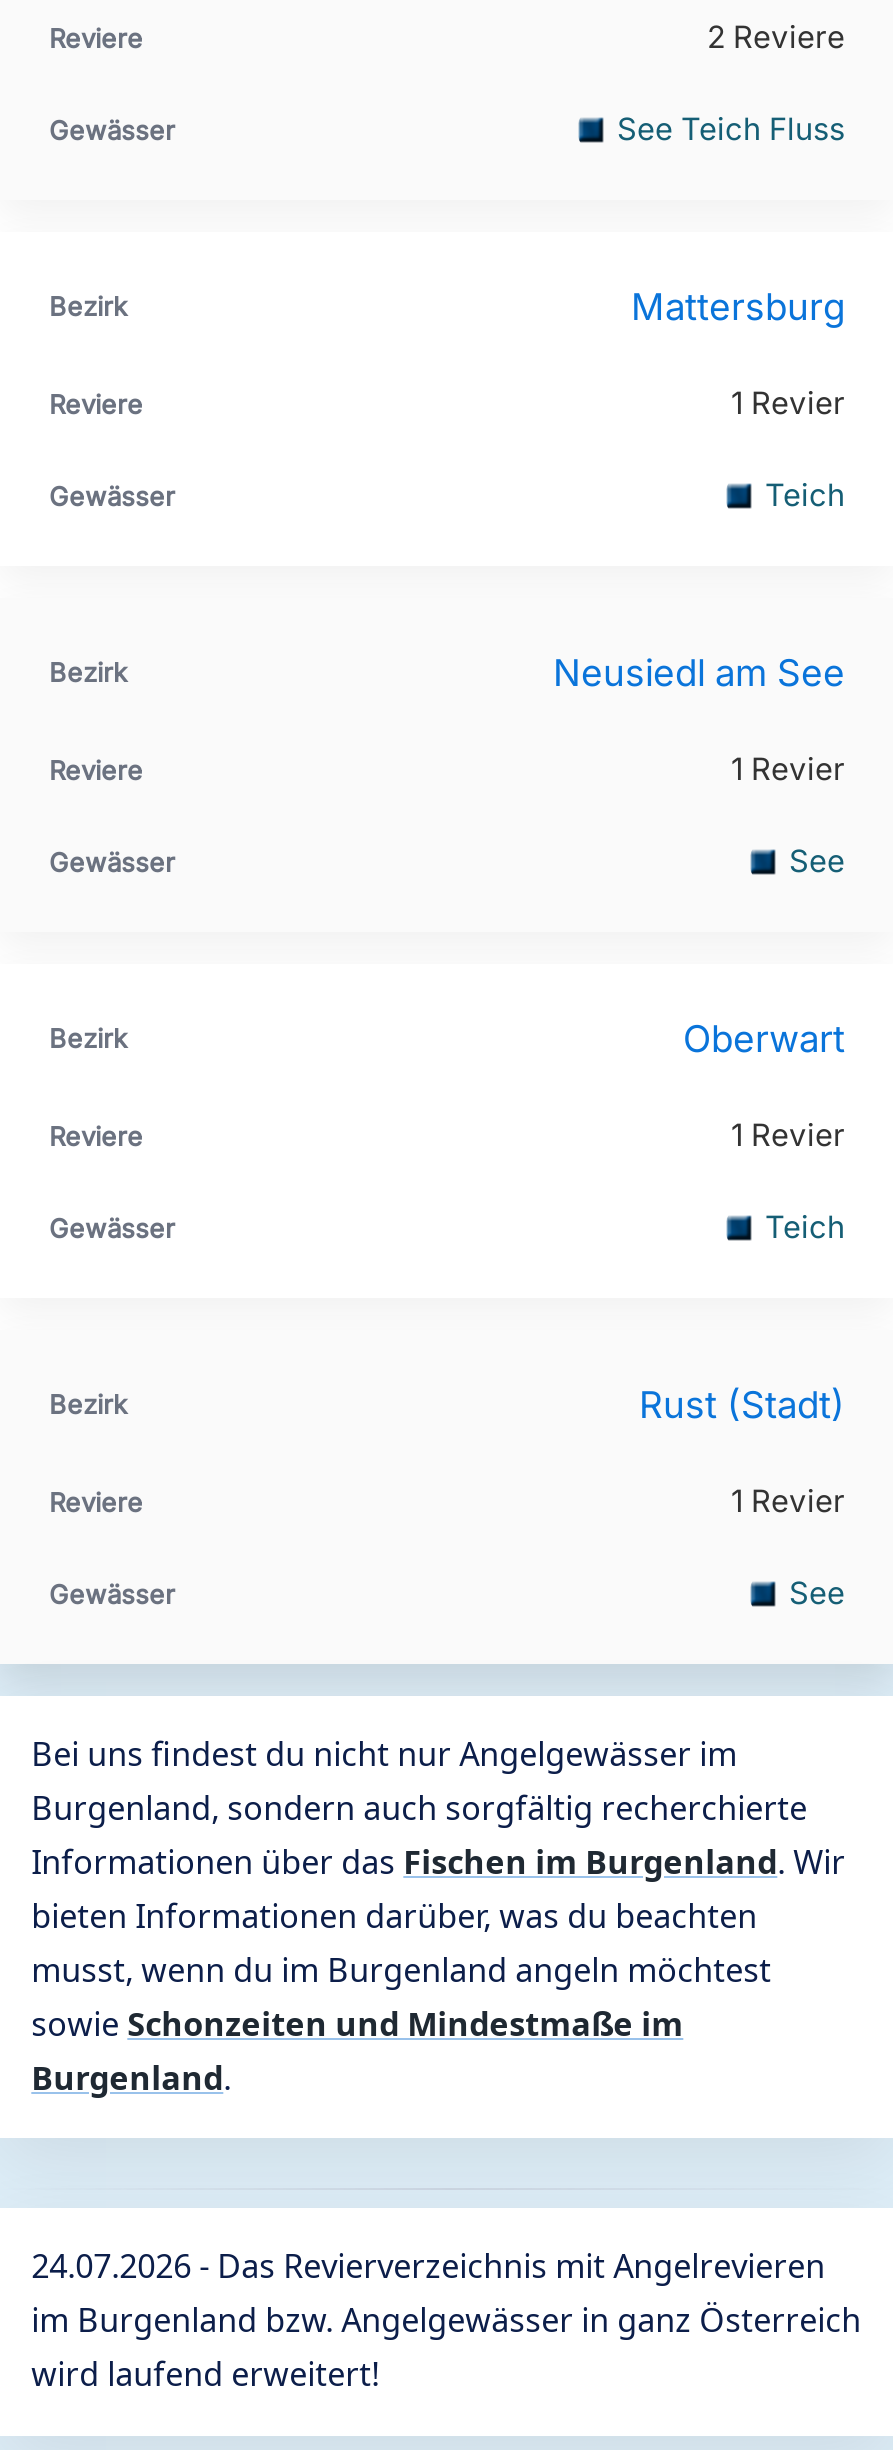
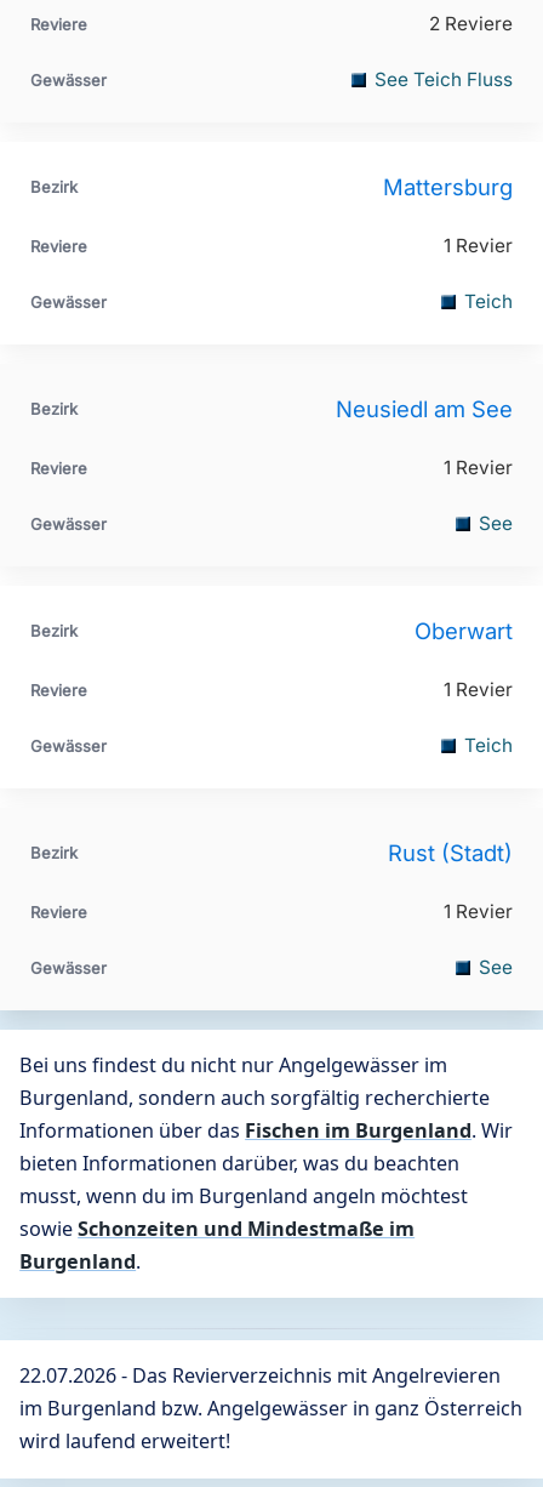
[31,2245,825,2289] 24.07.2026 - Das Revierverzeichnis mit Angelrevieren -> [20,1363,501,1389] 22.07.2026 - Das Revierverzeichnis mit Angelrevieren

